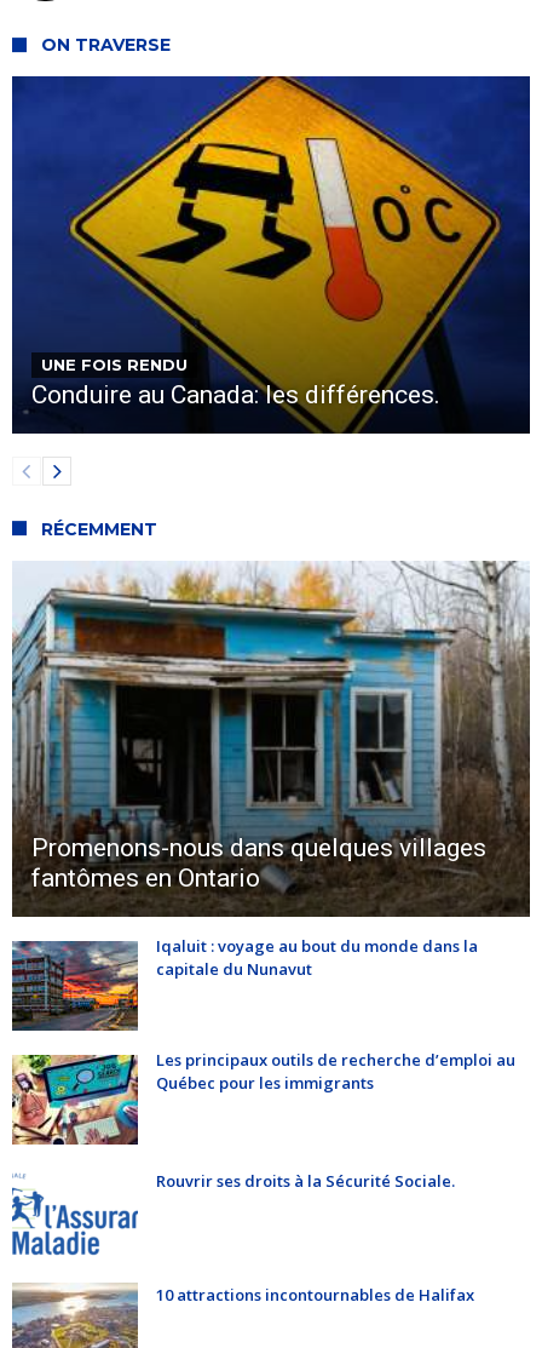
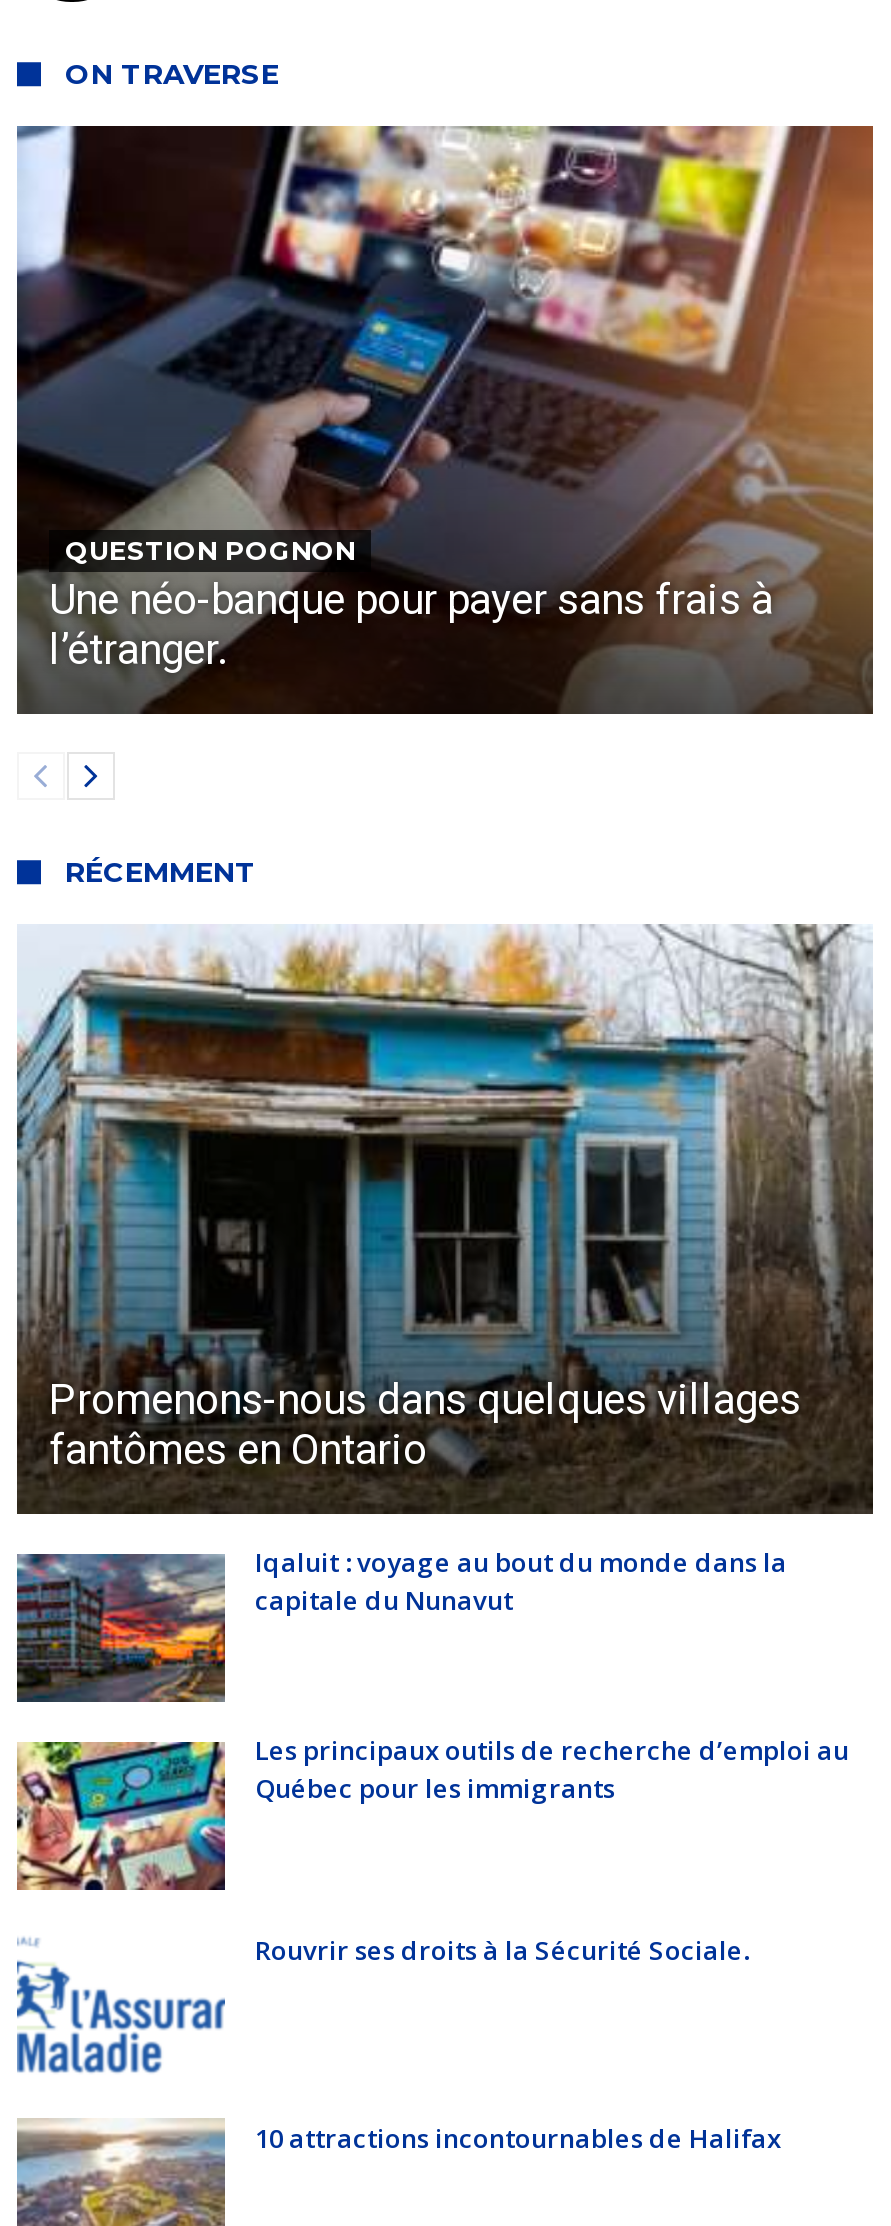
[11,75,531,434] [image] | UNE FOIS RENDU | Conduire au Canada: les différences. -> [15,124,875,714] [image] | QUESTION POGNON | Une néo-banque pour payer sans frais à | l’étranger.

